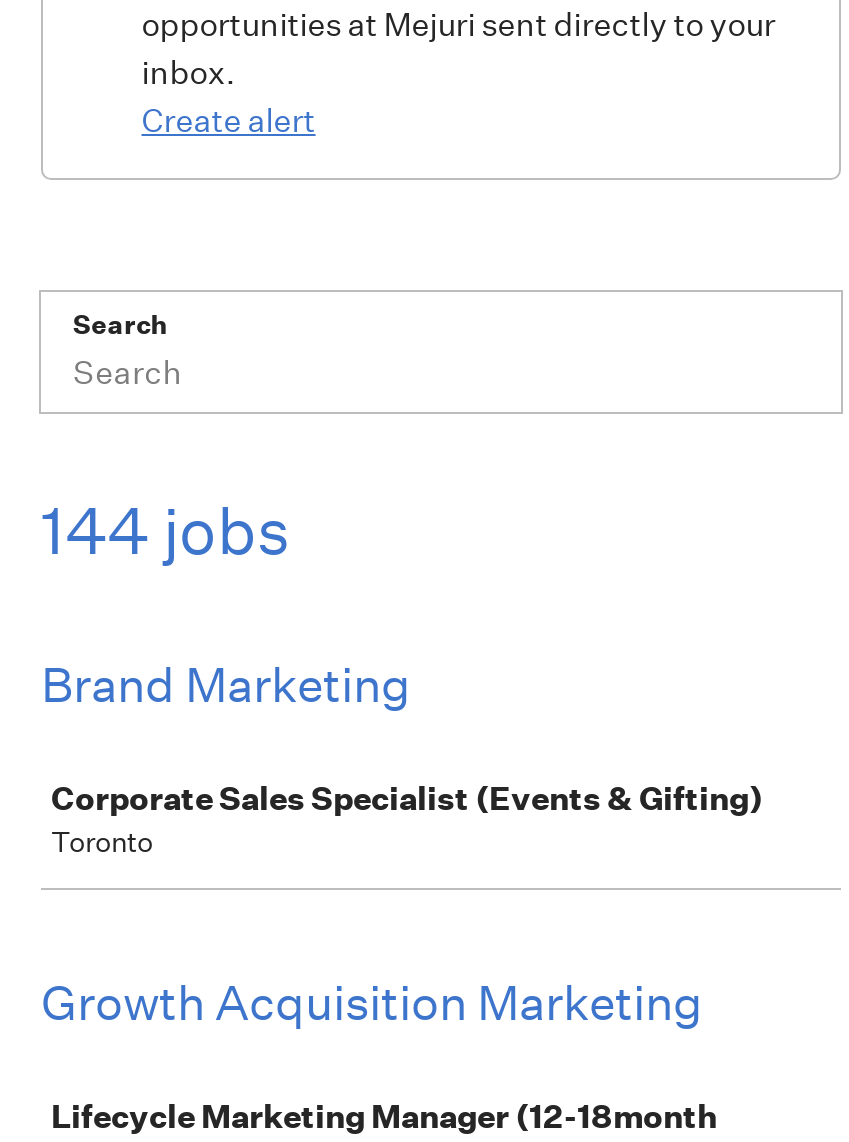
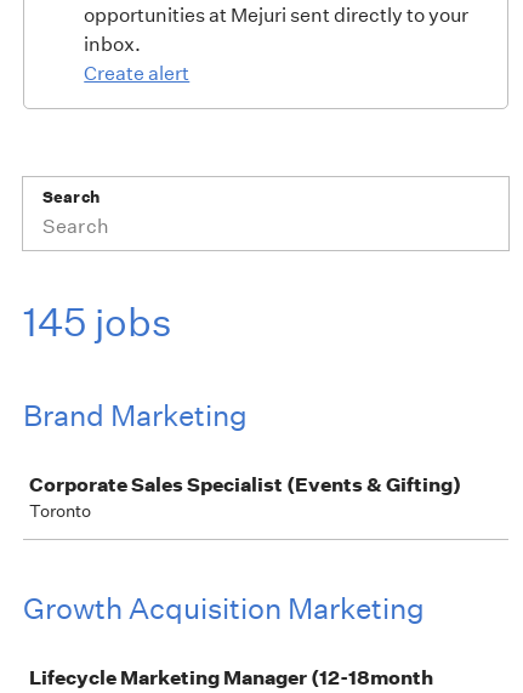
[41,492,291,570] 144 jobs -> [23,299,172,346] 145 jobs

